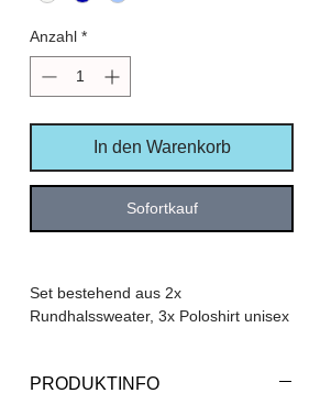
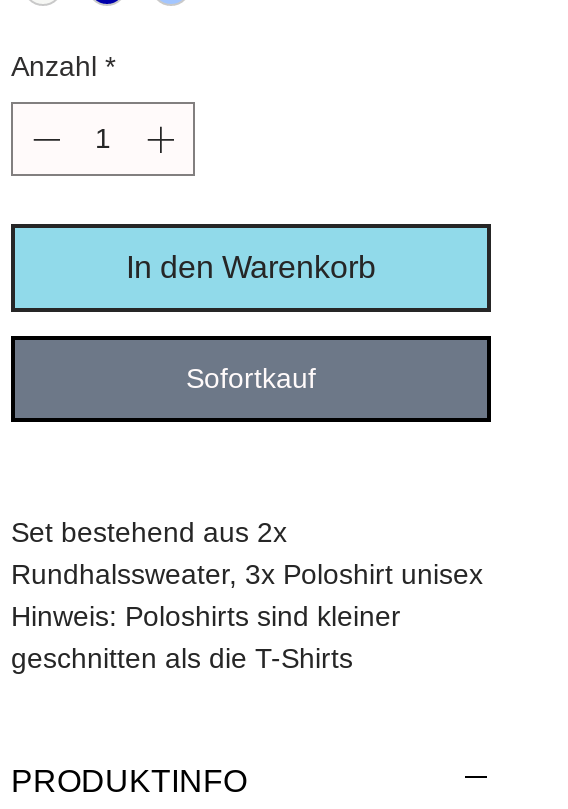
none -> [11,601,401,675] Hinweis: Poloshirts sind kleiner | geschnitten als die T-Shirts

